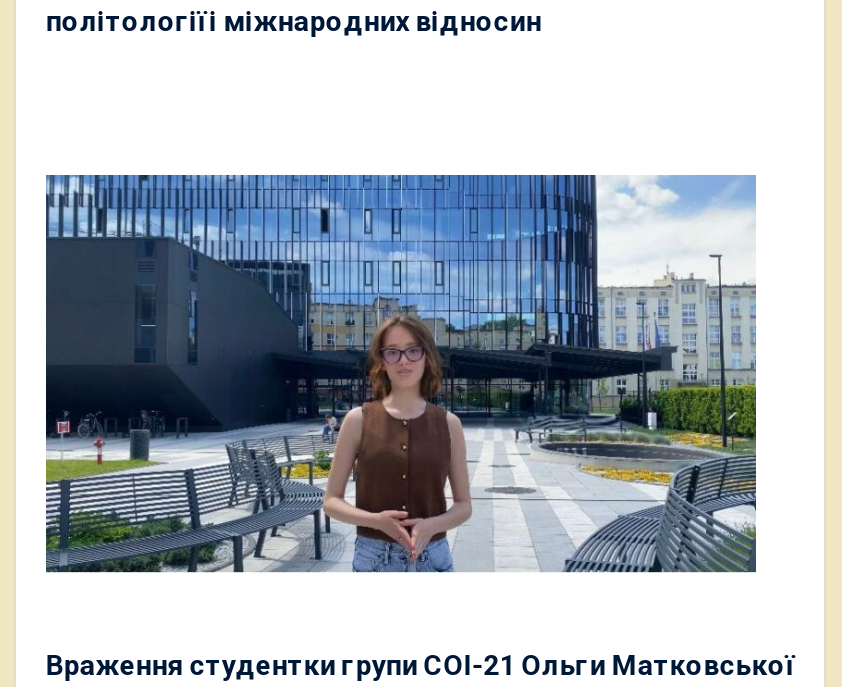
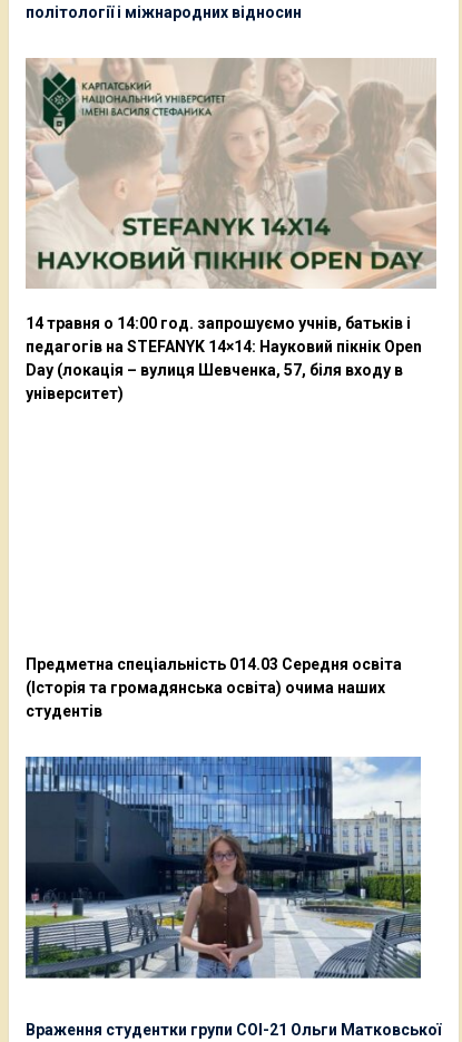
none -> [24,57,438,402] [image] | 14 травня о 14:00 год. запрошуємо учнів, батьків і | педагогів на STEFANYK 14×14: Науковий пікнік Open | Day (локація – вулиця Шевченка, 57, біля входу в | університет)
none -> [25,655,402,720] Предметна спеціальність 014.03 Середня освіта | (Історія та громадянська освіта) очима наших | студентів

